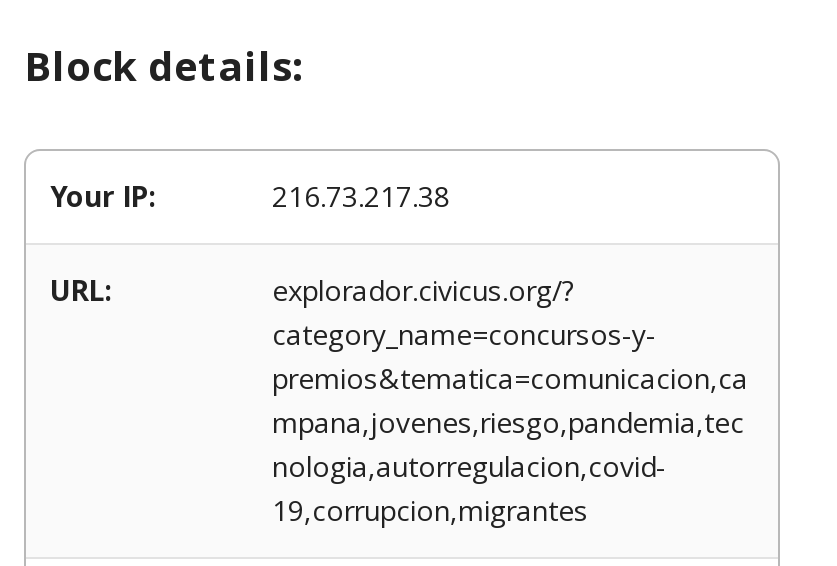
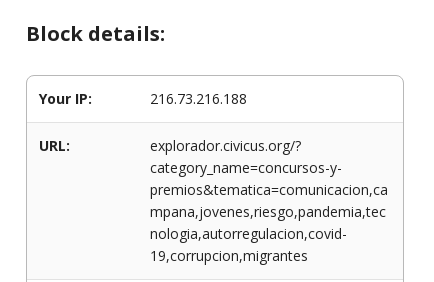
[272,177,450,215] 216.73.217.38 -> [150,89,247,108] 216.73.216.188

